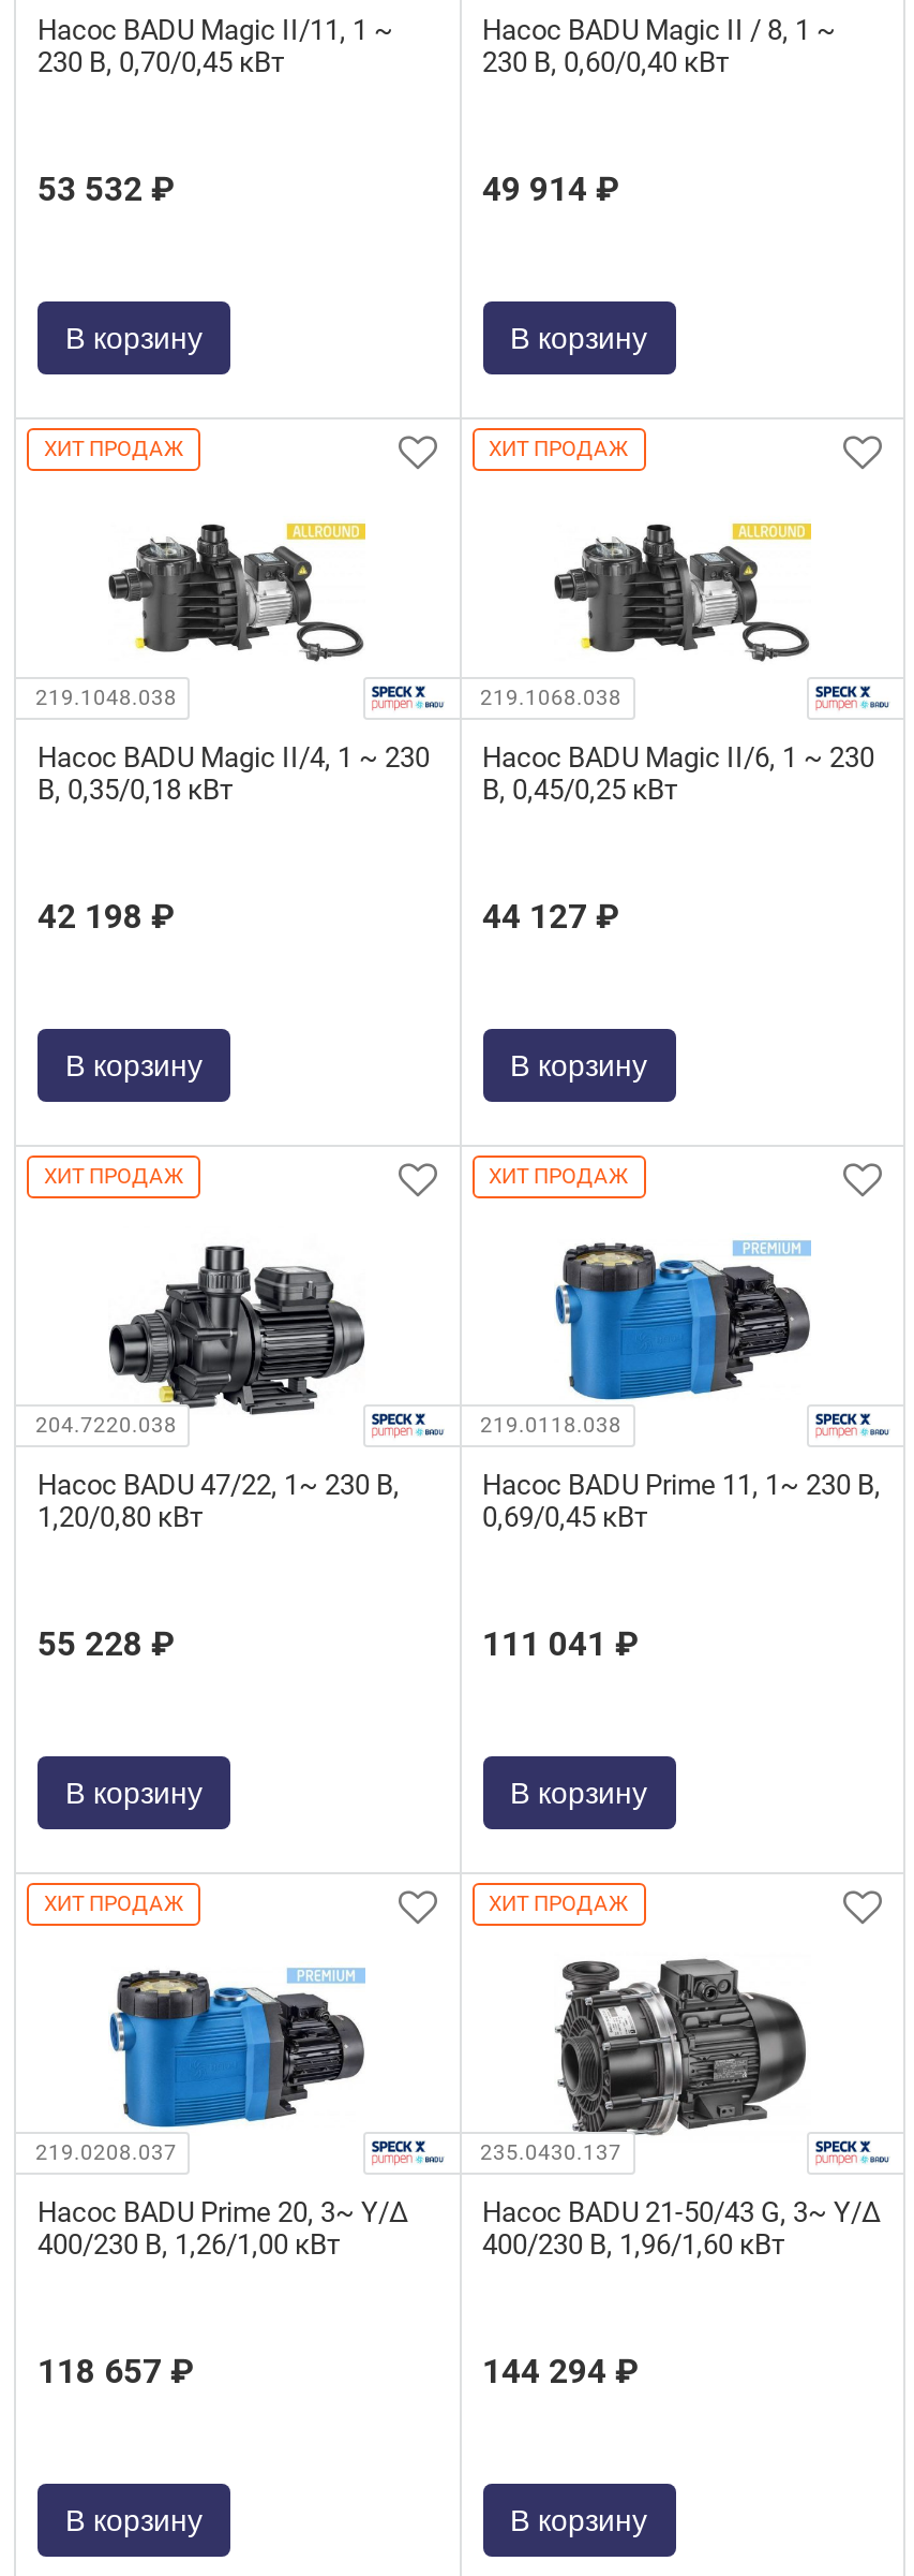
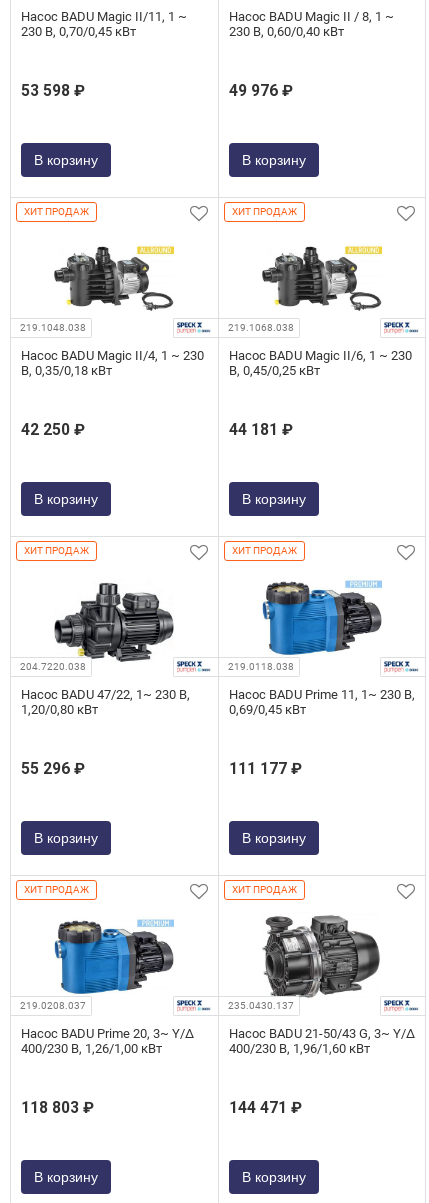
[38,171,183,209] 53 532 ₽ -> [21,82,89,100] 53 598 ₽
[482,171,628,209] 49 914 ₽ -> [228,82,296,100] 49 976 ₽
[38,898,183,937] 42 198 ₽ -> [21,421,89,439] 42 250 ₽
[482,898,628,937] 44 127 ₽ -> [228,421,296,439] 44 181 ₽
[38,1625,183,1664] 55 228 ₽ -> [21,760,89,778] 55 296 ₽
[482,1625,647,1664] 111 041 ₽ -> [228,760,305,778] 111 177 ₽
[38,2353,203,2391] 118 657 ₽ -> [21,1099,98,1117] 118 803 ₽
[482,2353,647,2391] 144 294 ₽ -> [228,1099,305,1117] 144 471 ₽

